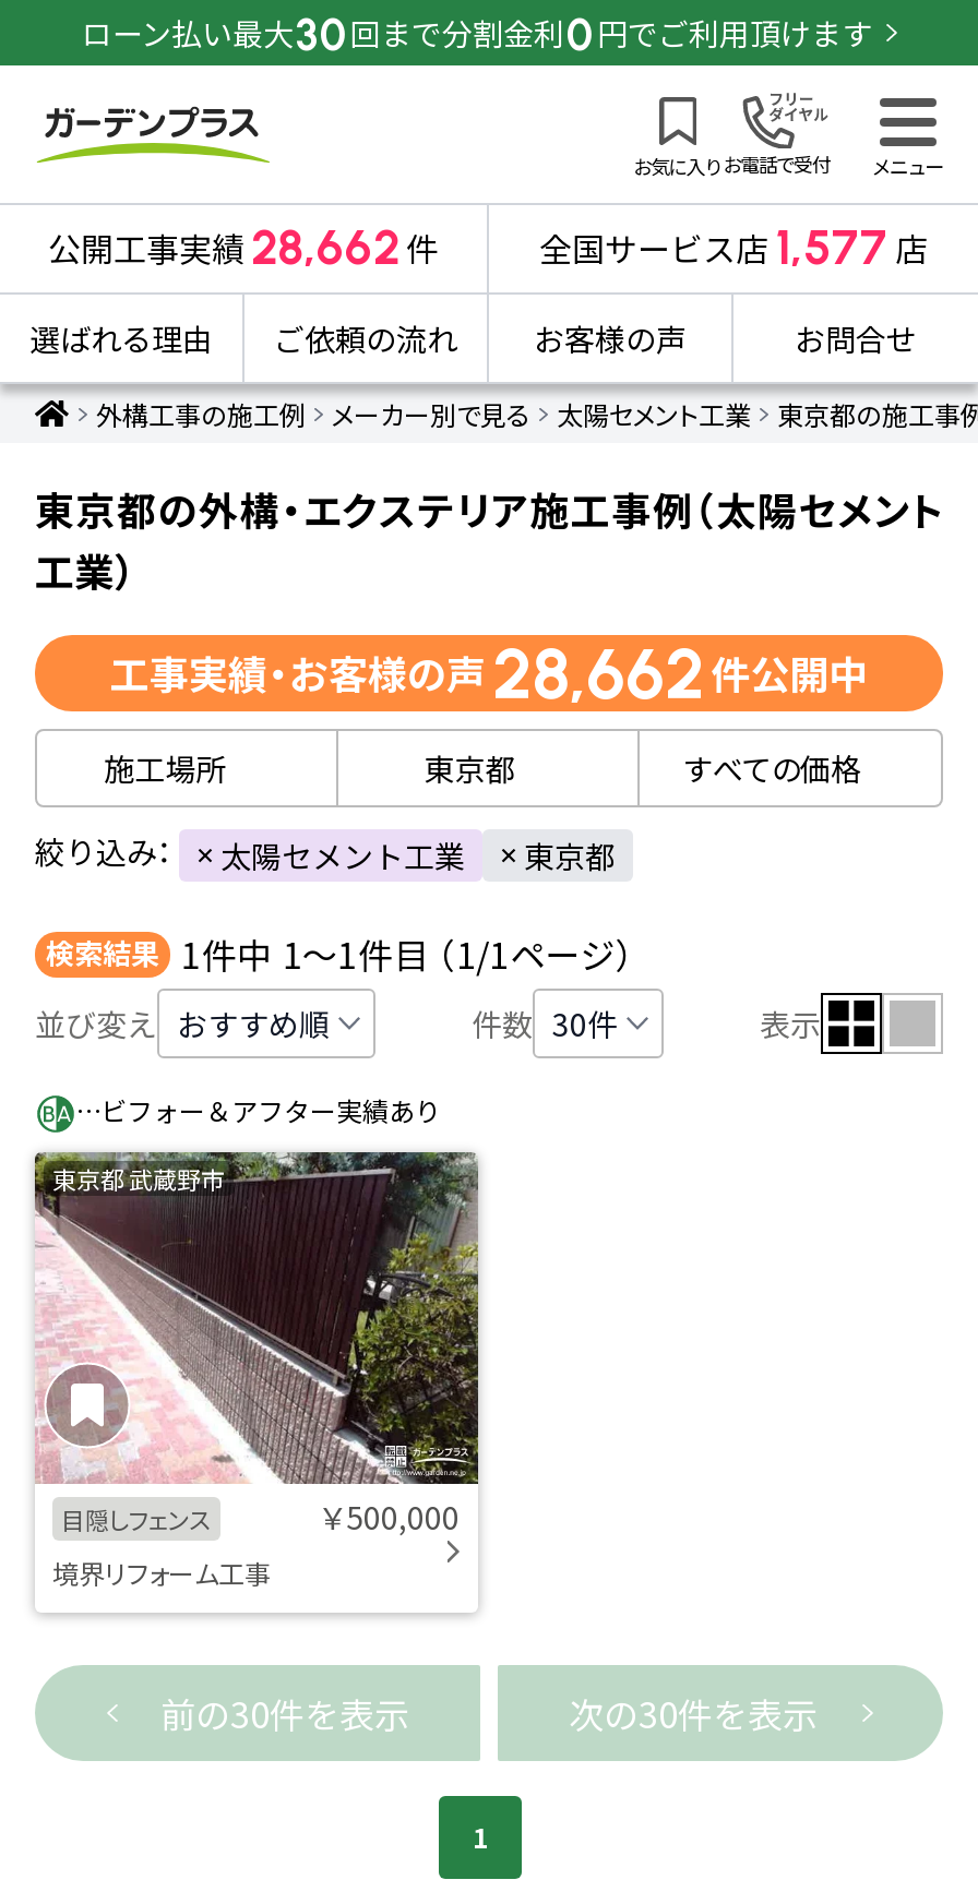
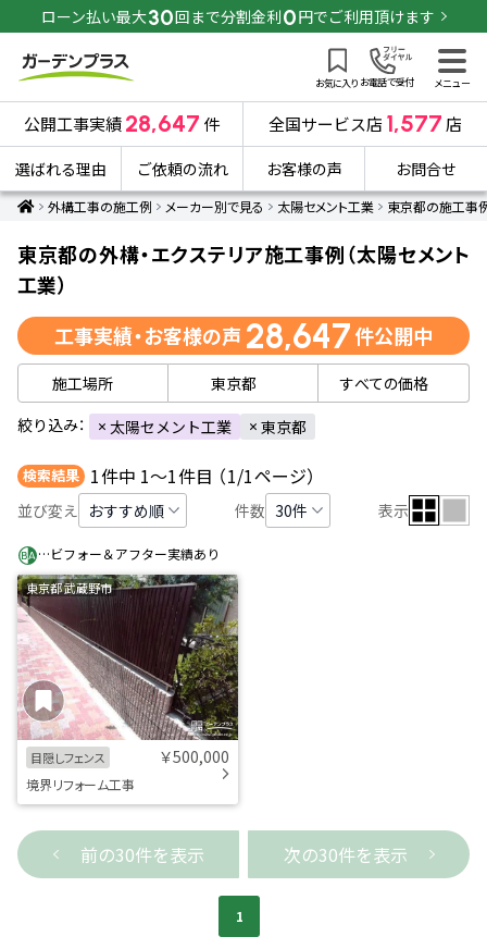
[48,218,439,277] 公開工事実績 28,662 件 -> [23,109,219,138] 公開工事実績 28,647 件
[110,632,868,715] 工事実績・お客様の声 28,662 件公開中 -> [55,315,432,356] 工事実績・お客様の声 28,647 件公開中

